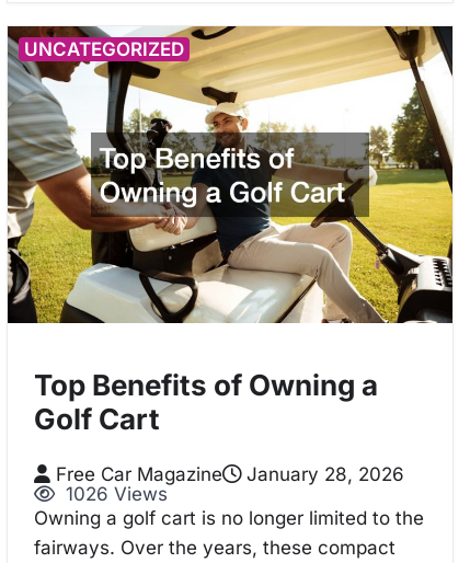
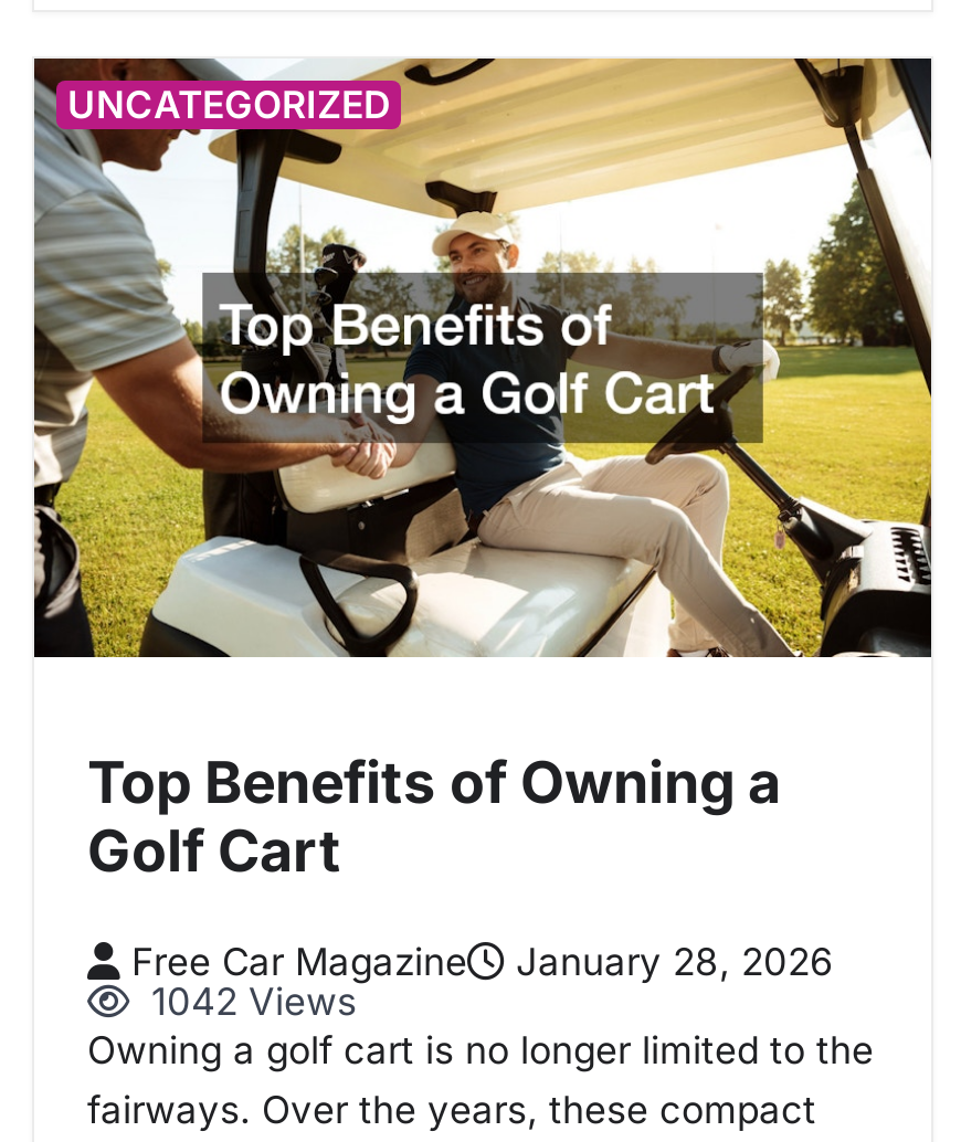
[60,483,168,505] 1026 Views -> [140,980,357,1024] 1042 Views

